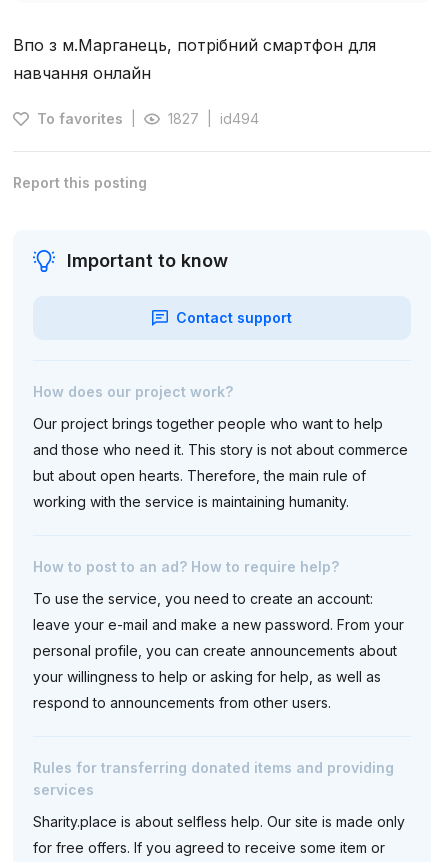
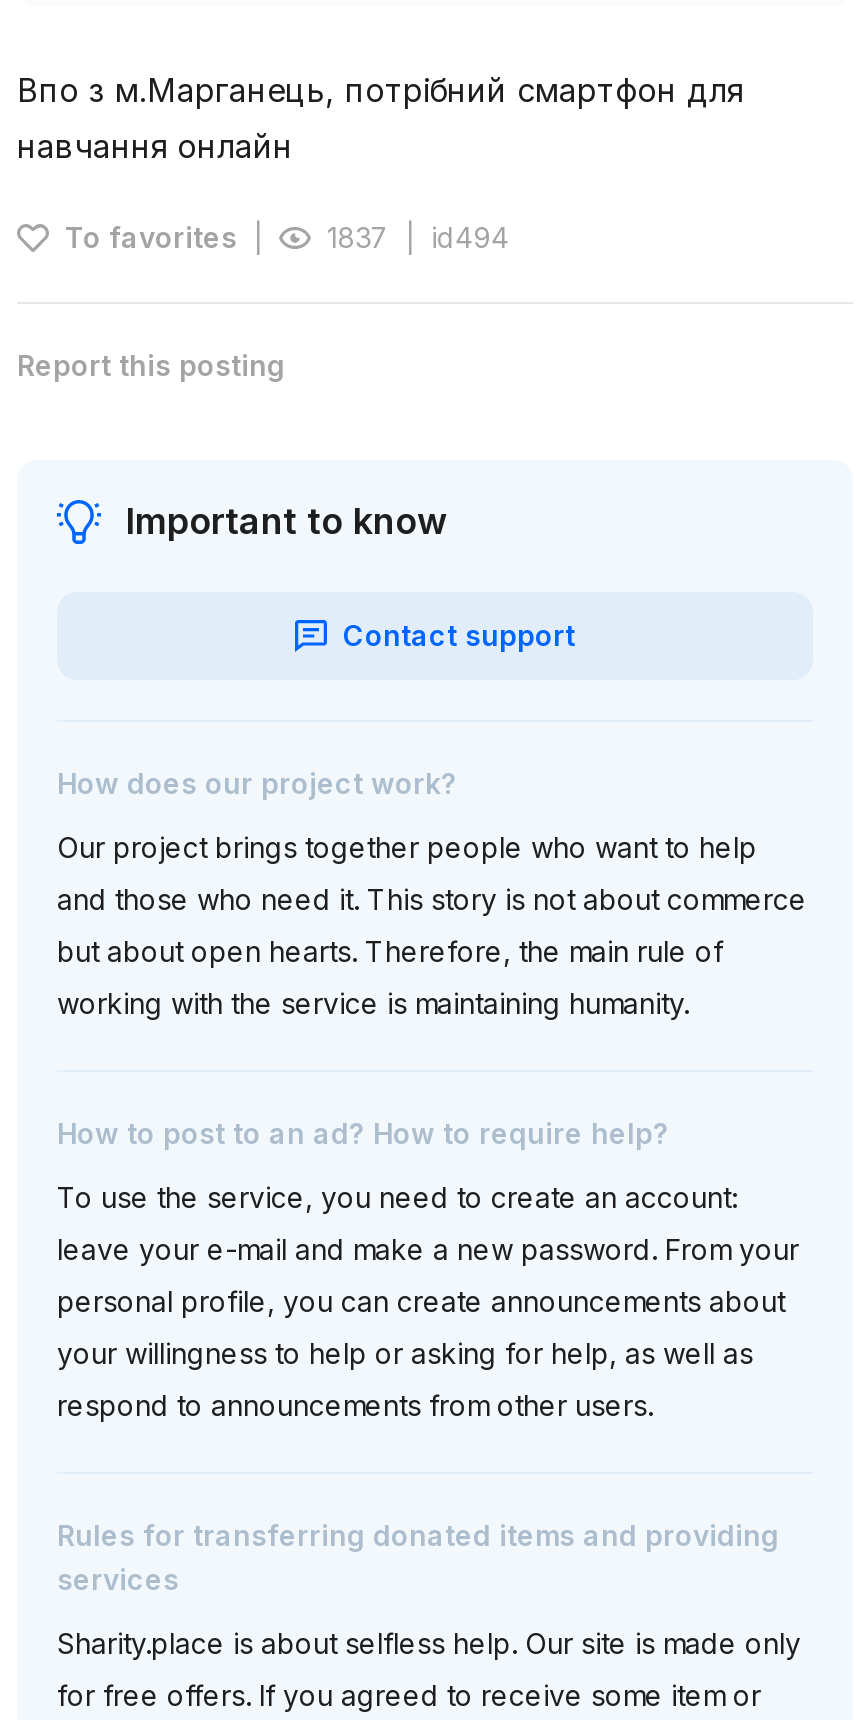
[168,109,259,126] 1827 id494 -> [327,219,509,253] 1837 id494

